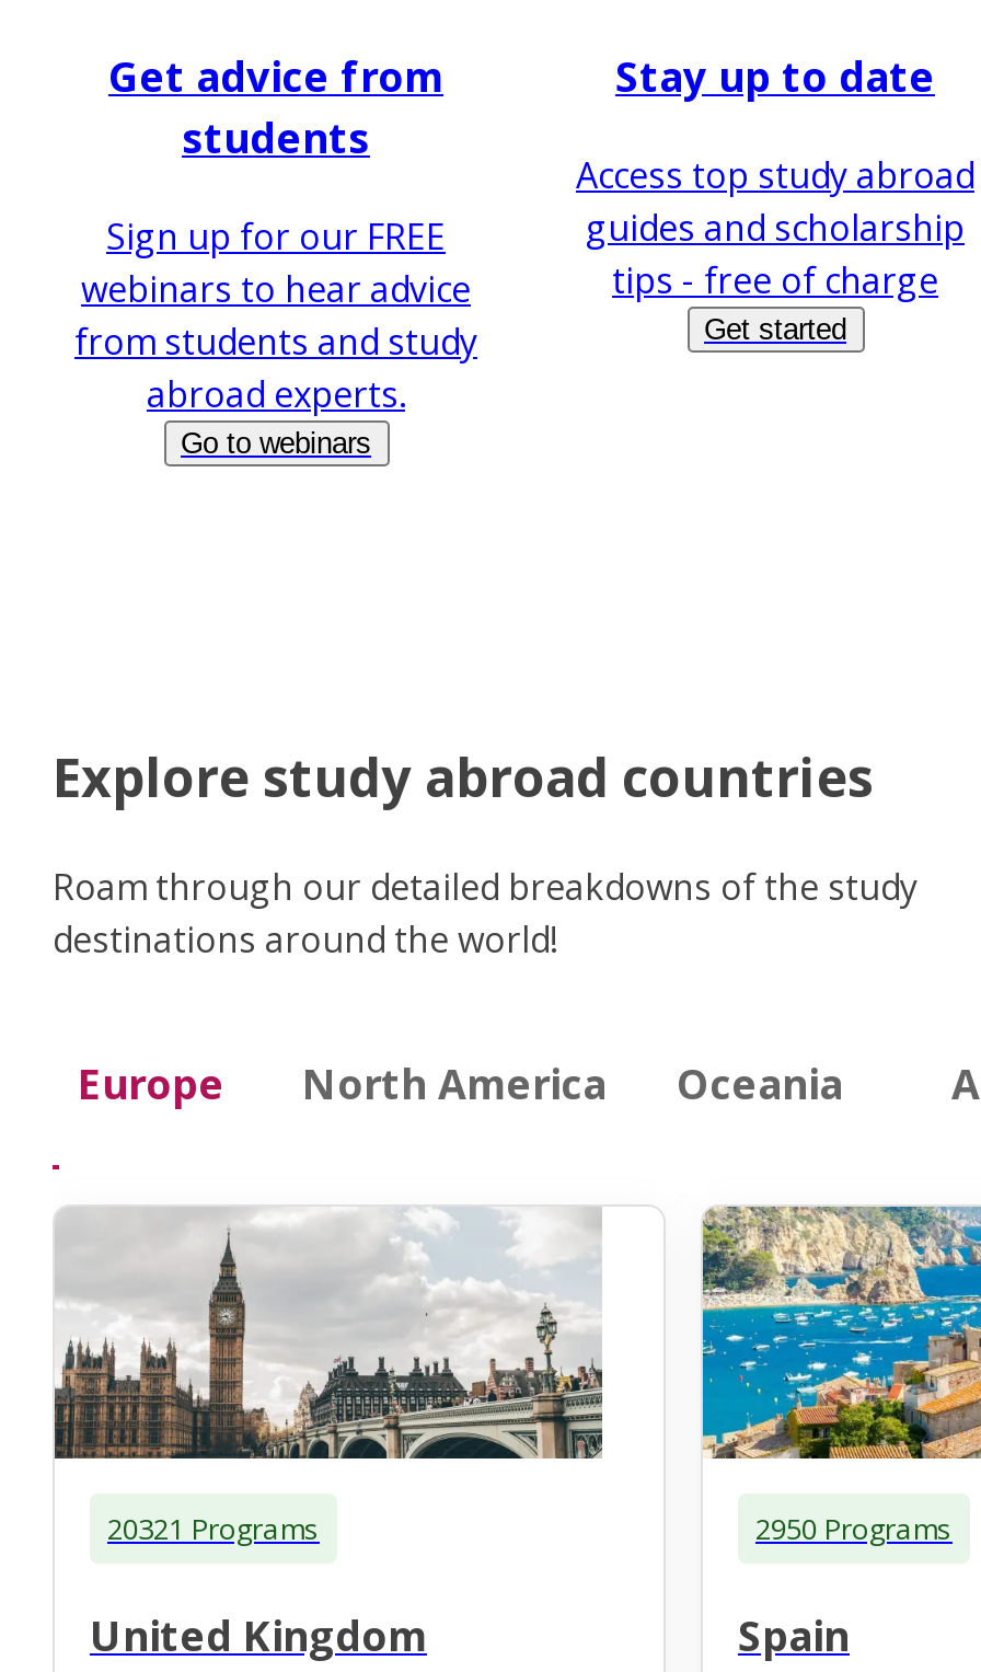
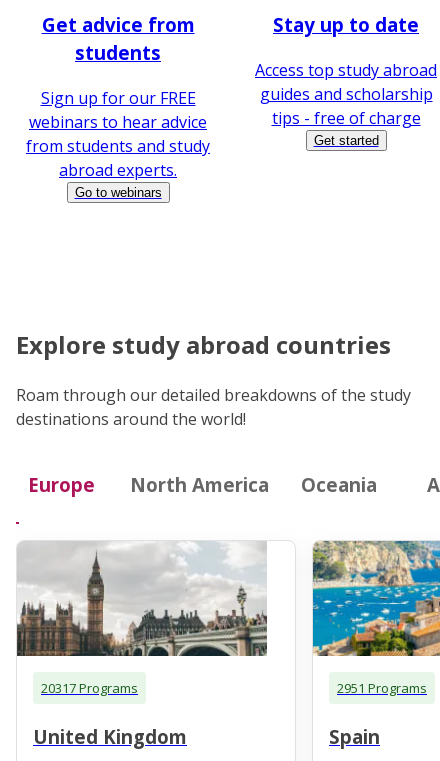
[107,1508,320,1547] 20321 Programs -> [41,679,138,697] 20317 Programs
[755,1508,953,1547] 2950 Programs -> [337,679,427,697] 2951 Programs

